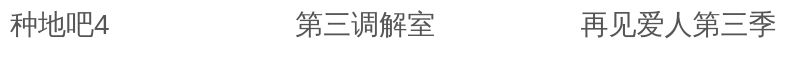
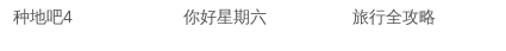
[295,8,435,40] 第三调解室 -> [183,7,266,26] 你好星期六
[581,8,777,40] 再见爱人第三季 -> [353,7,436,26] 旅行全攻略

